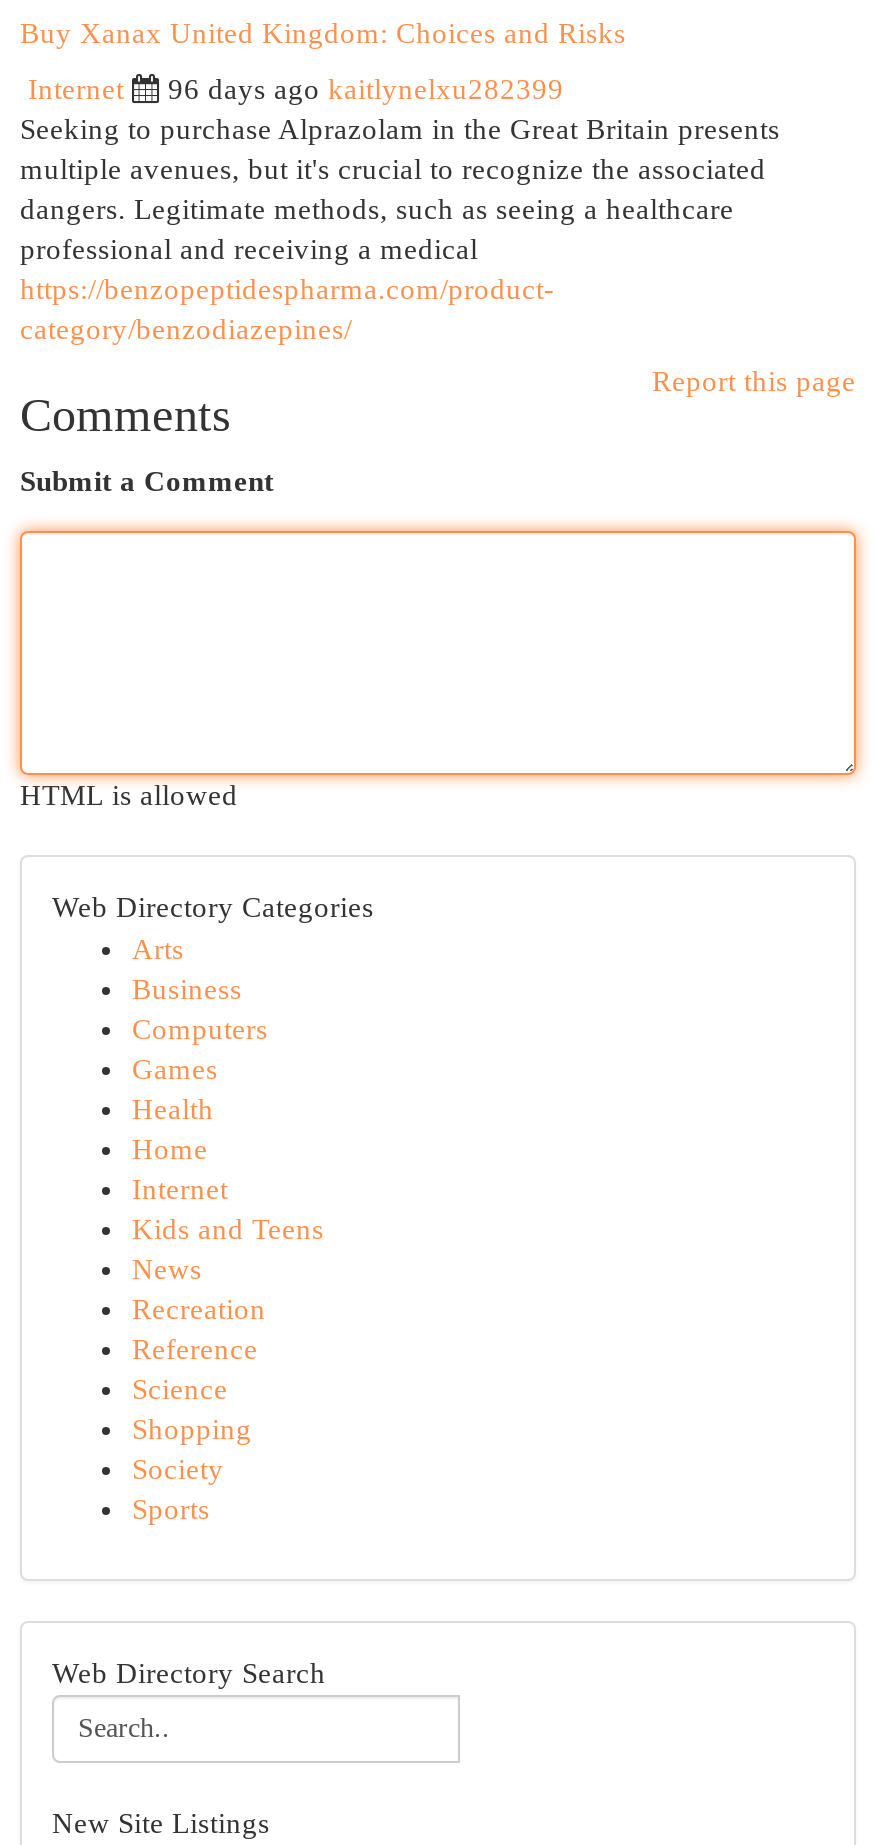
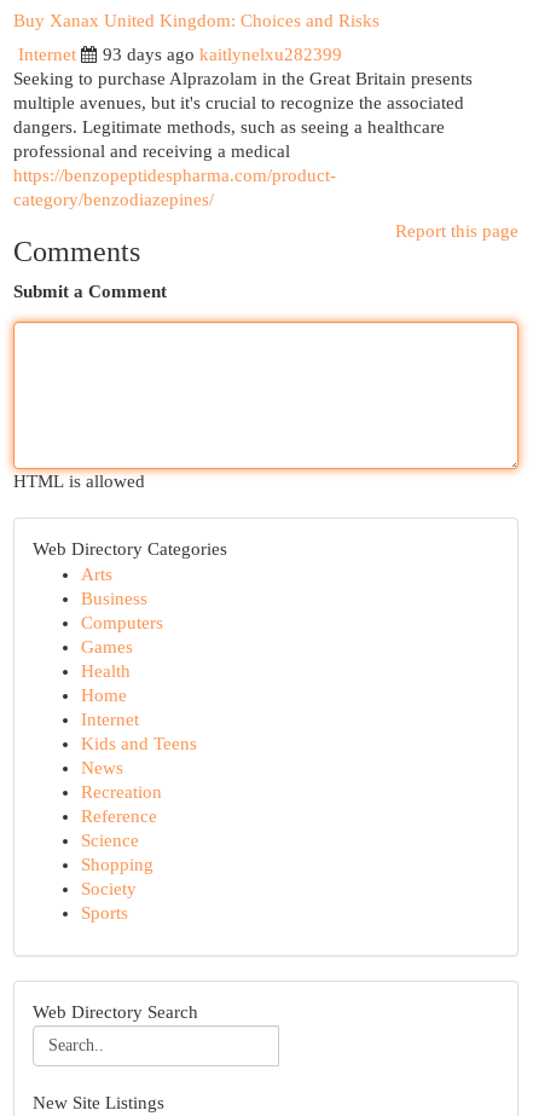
[168,73,564,105] 96 days ago kaitlynelxu282399 -> [103,45,342,64] 93 days ago kaitlynelxu282399

